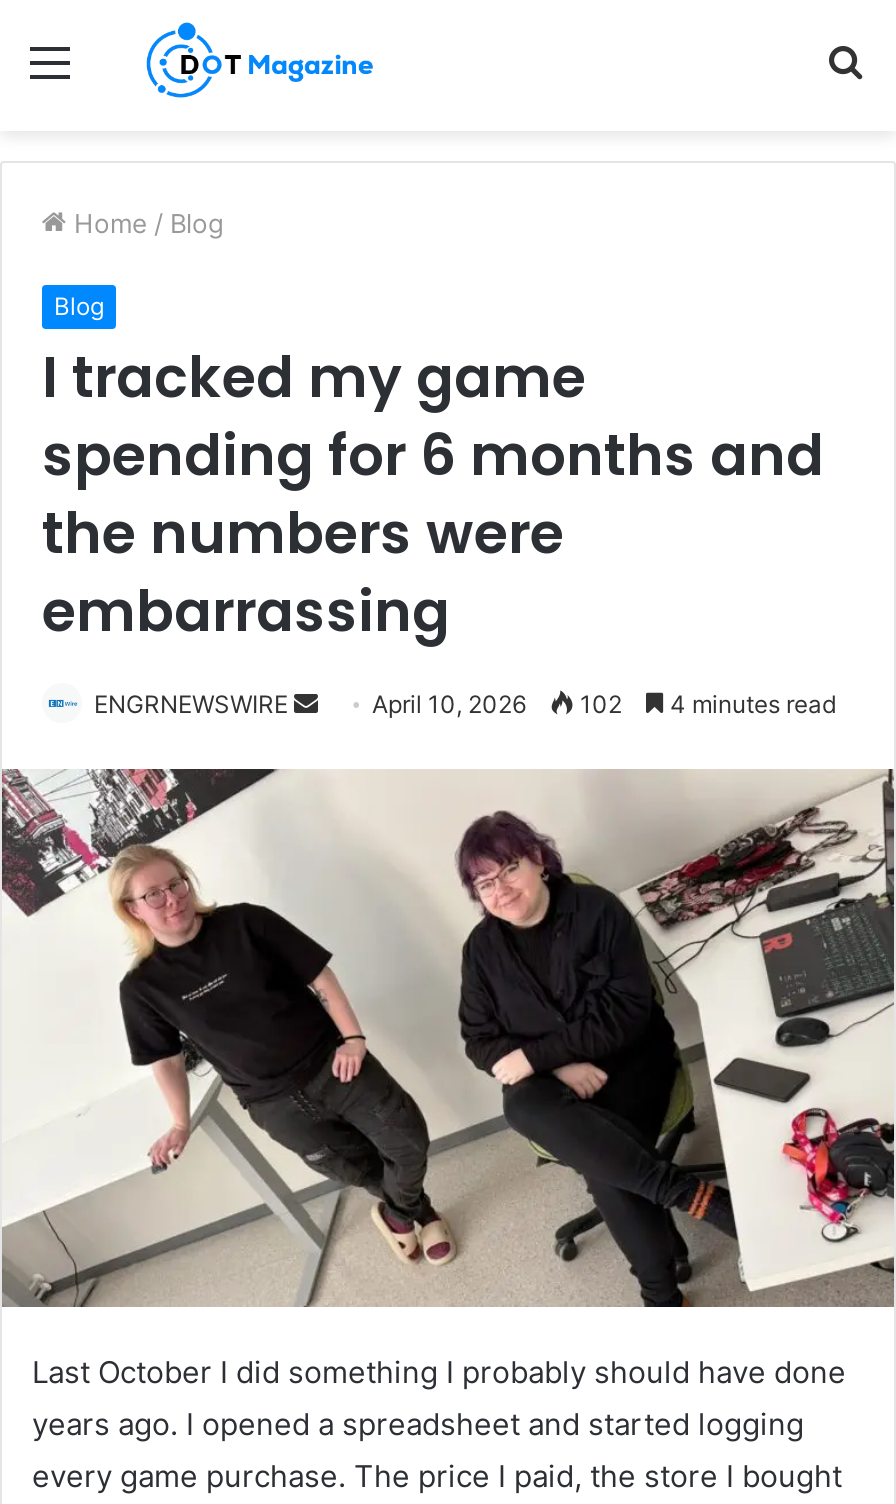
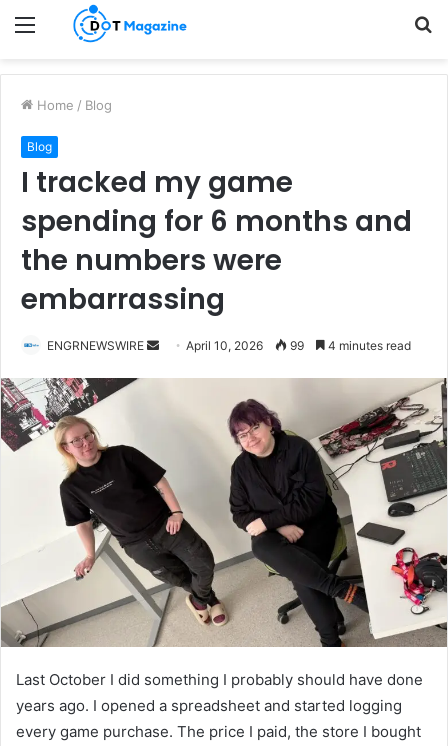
[574,690,622,720] 102 -> [287,338,304,353] 99

